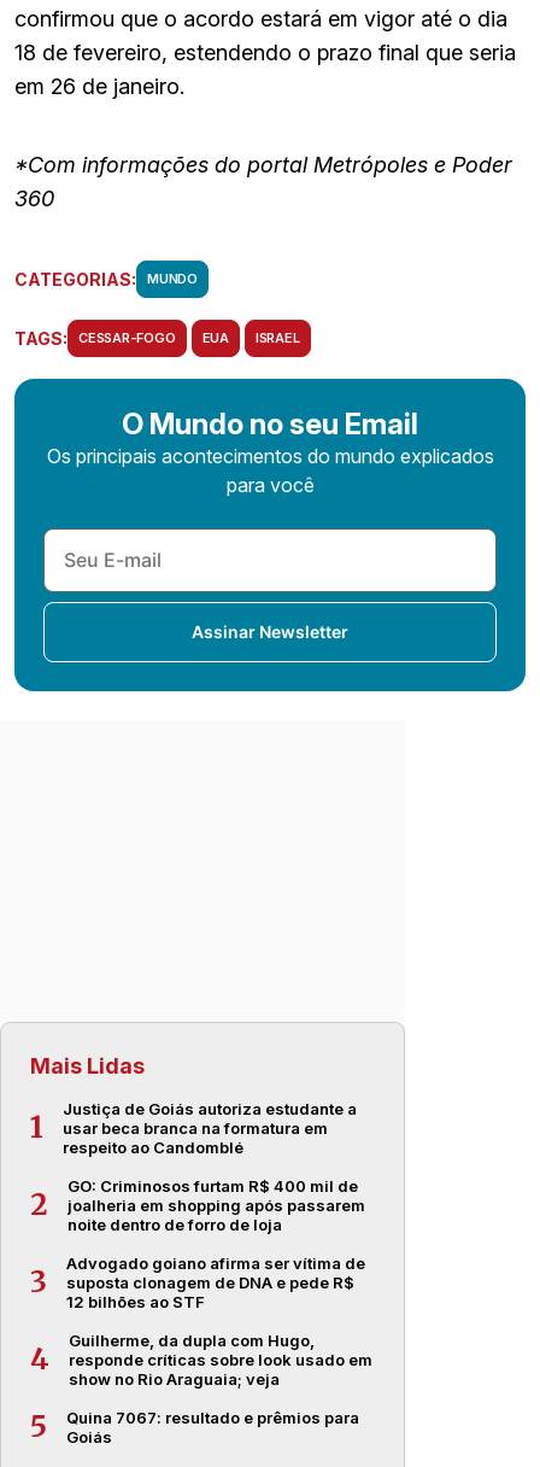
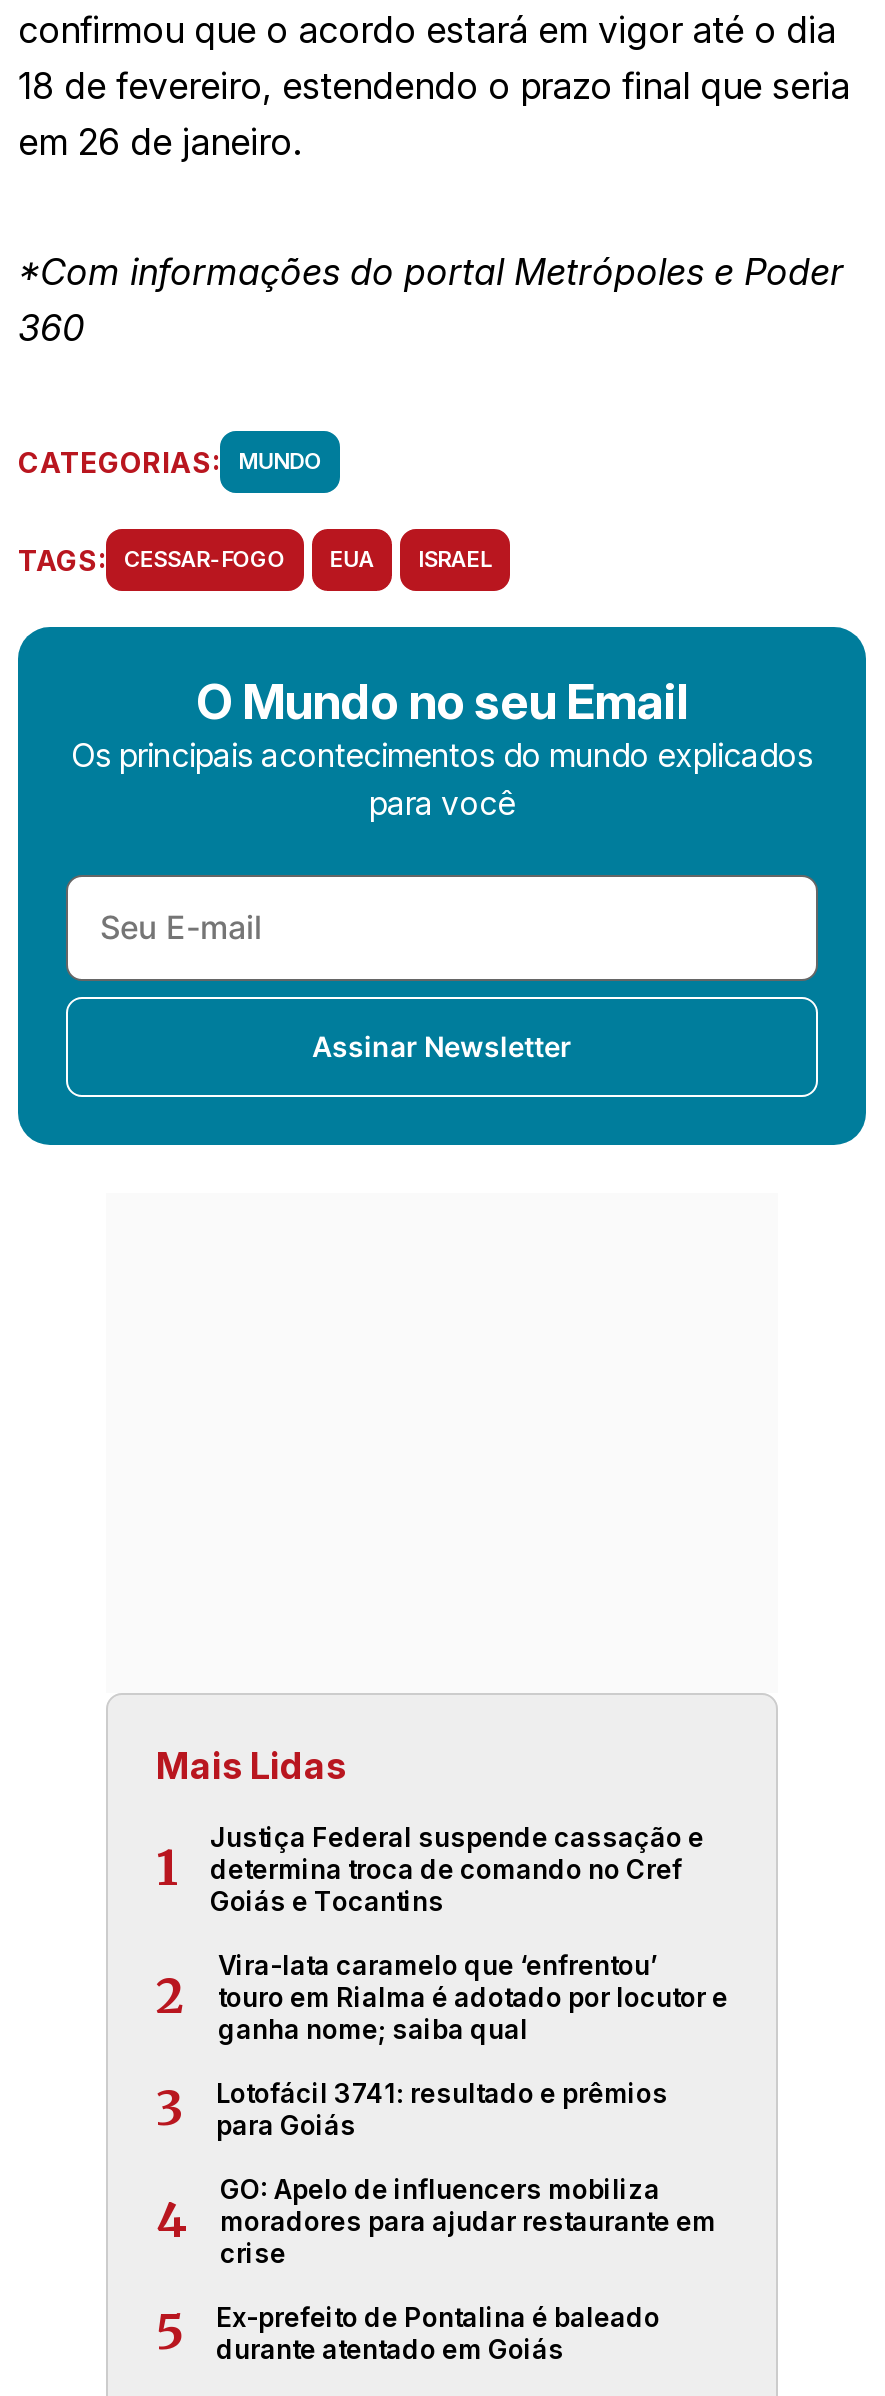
[63,1099,357,1157] Justiça de Goiás autoriza estudante a | usar beca branca na formatura em | respeito ao Candomblé -> [210,1820,704,1916] Justiça Federal suspende cassação e | determina troca de comando no Cref | Goiás e Tocantins
[67,1176,365,1234] GO: Criminosos furtam R$ 400 mil de | joalheria em shopping após passarem | noite dentro de forro de loja -> [218,1948,728,2044] Vira-lata caramelo que ‘enfrentou’ | touro em Rialma é adotado por locutor e | ganha nome; saiba qual
[66,1253,365,1311] Advogado goiano afirma ser vítima de | suposta clonagem de DNA e pede R$ | 12 bilhões ao STF -> [216,2076,668,2140] Lotofácil 3741: resultado e prêmios | para Goiás
[69,1330,372,1388] Guilherme, da dupla com Hugo, | responde críticas sobre look usado em | show no Rio Araguaia; veja -> [220,2172,716,2268] GO: Apelo de influencers mobiliza | moradores para ajudar restaurante em | crise
[66,1408,359,1446] Quina 7067: resultado e prêmios para | Goiás -> [216,2300,660,2364] Ex-prefeito de Pontalina é baleado | durante atentado em Goiás

